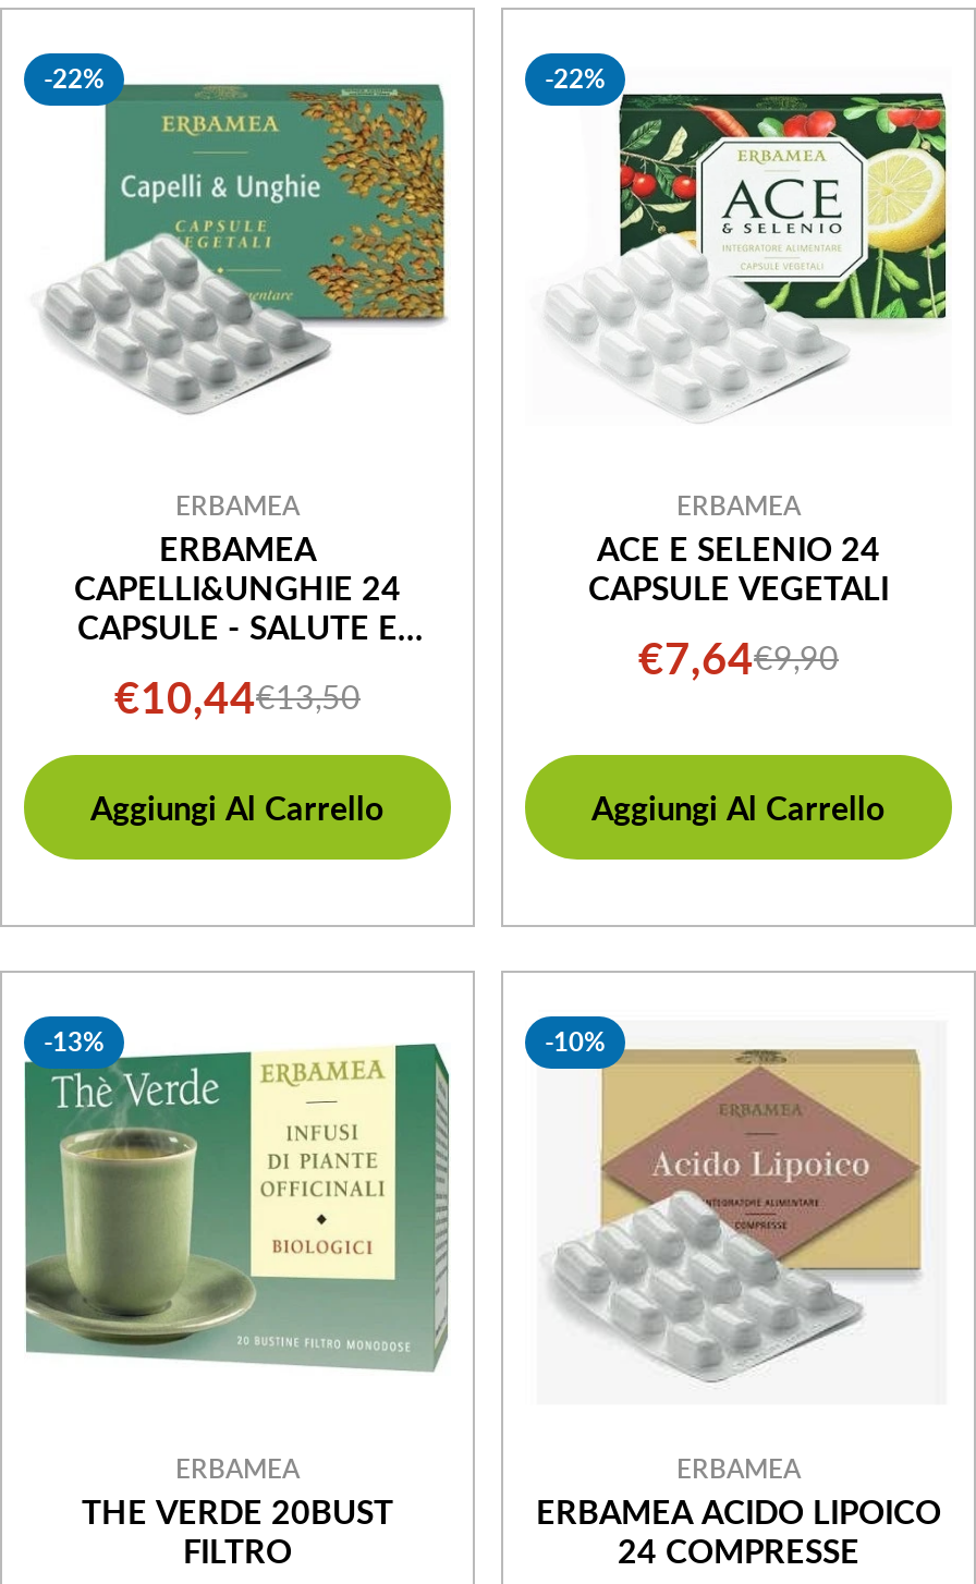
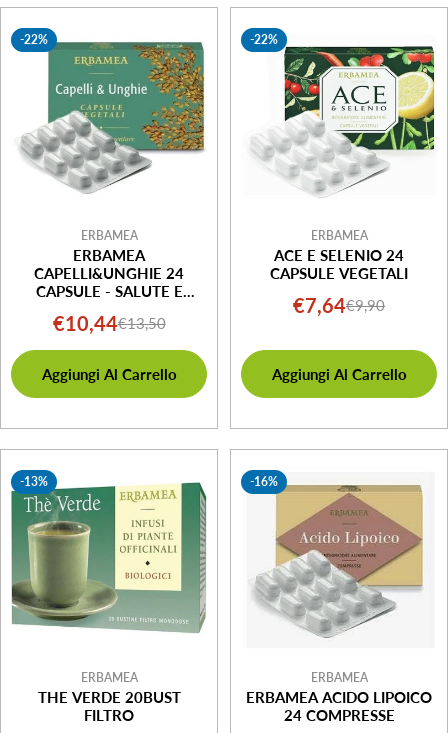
[545,1026,606,1058] -10% -> [250,474,278,489] -16%

